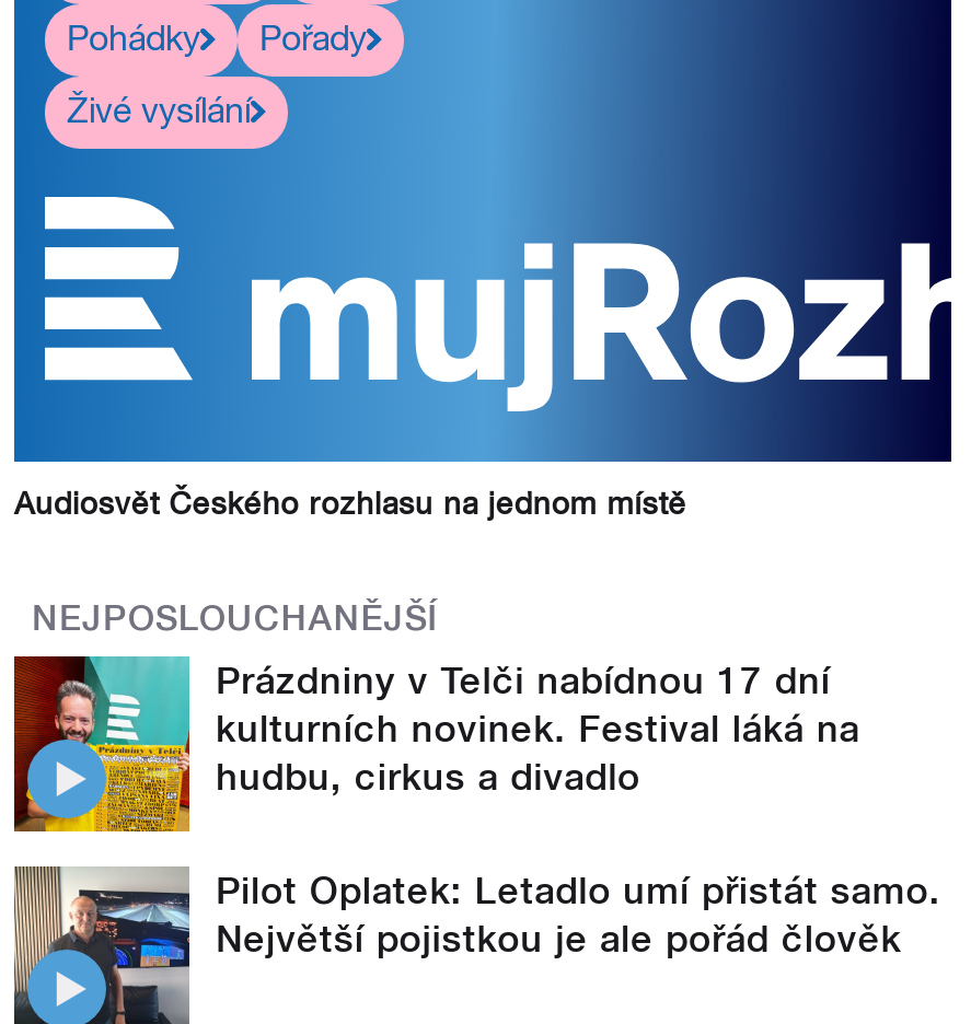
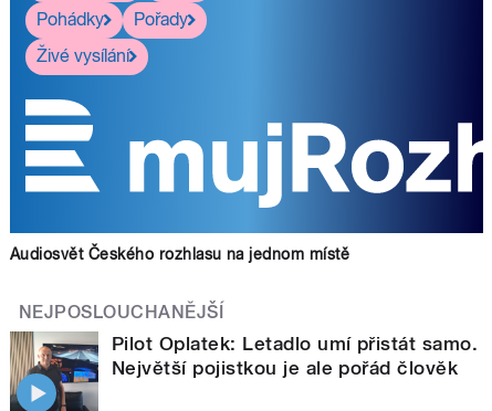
[12,654,860,834] [image] | Prázdniny v Telči nabídnou 17 dní | kulturních novinek. Festival láká na | hudbu, cirkus a divadlo -> none

